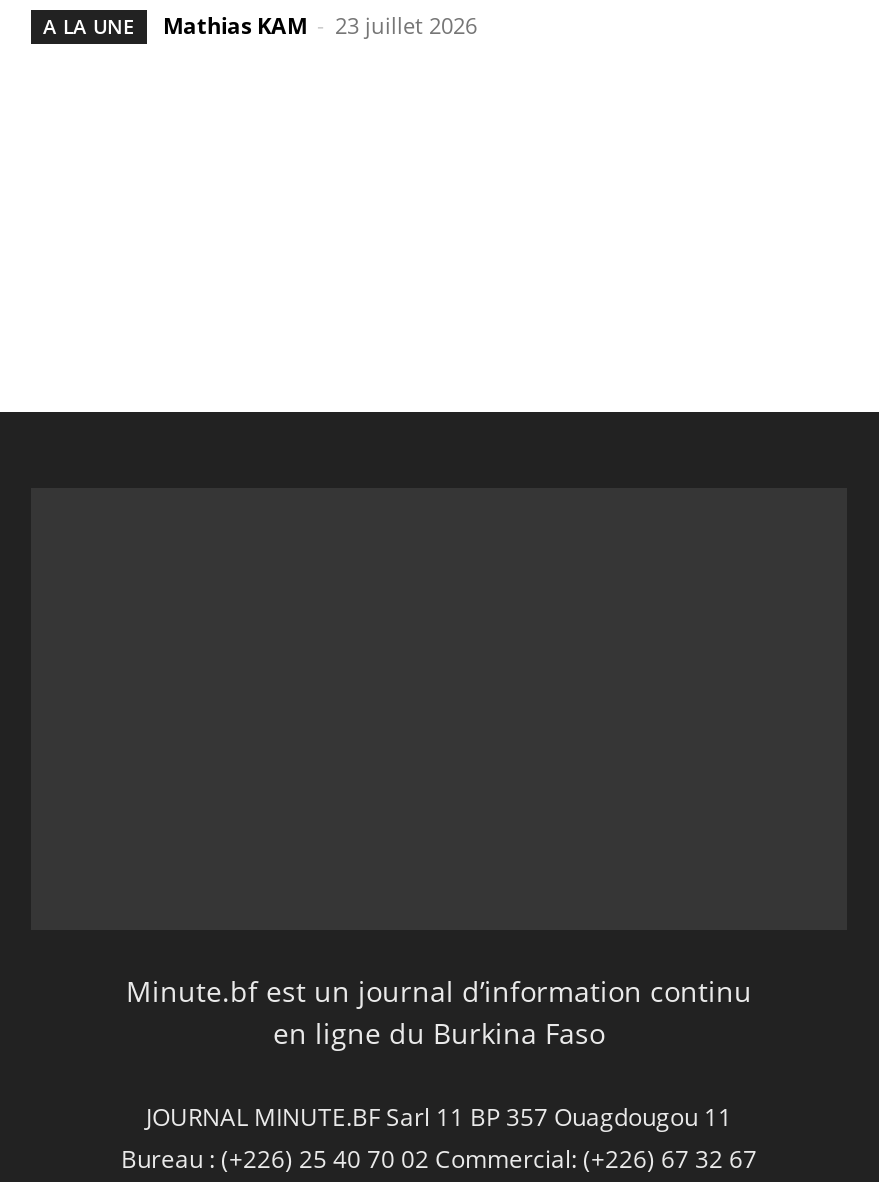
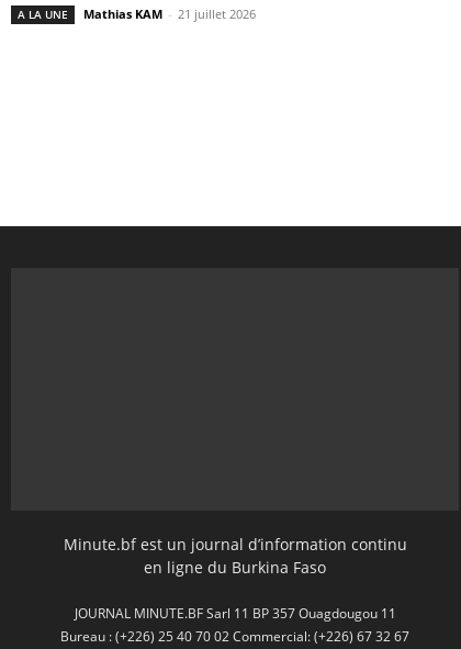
[163,9,477,39] Mathias KAM - 23 juillet 2026 -> [83,5,256,22] Mathias KAM - 21 juillet 2026

